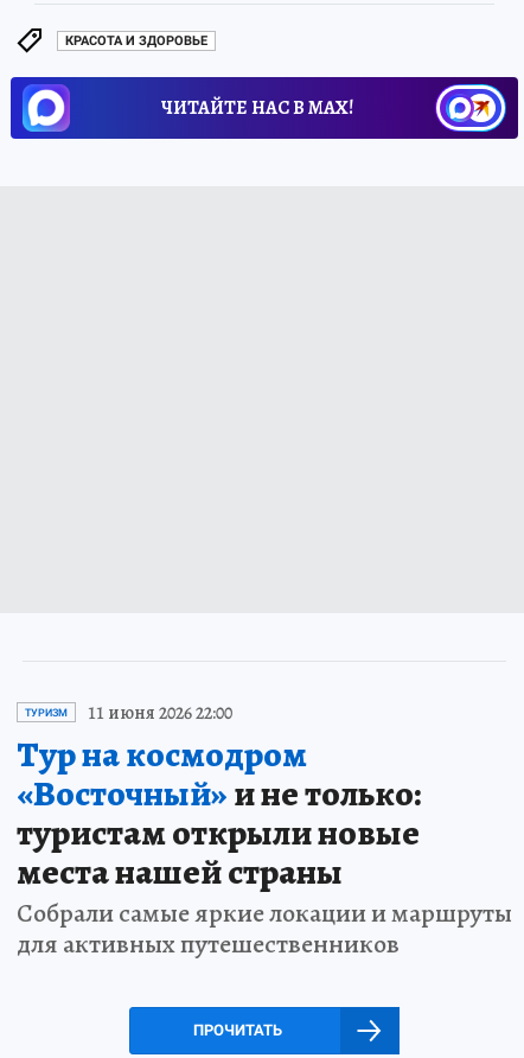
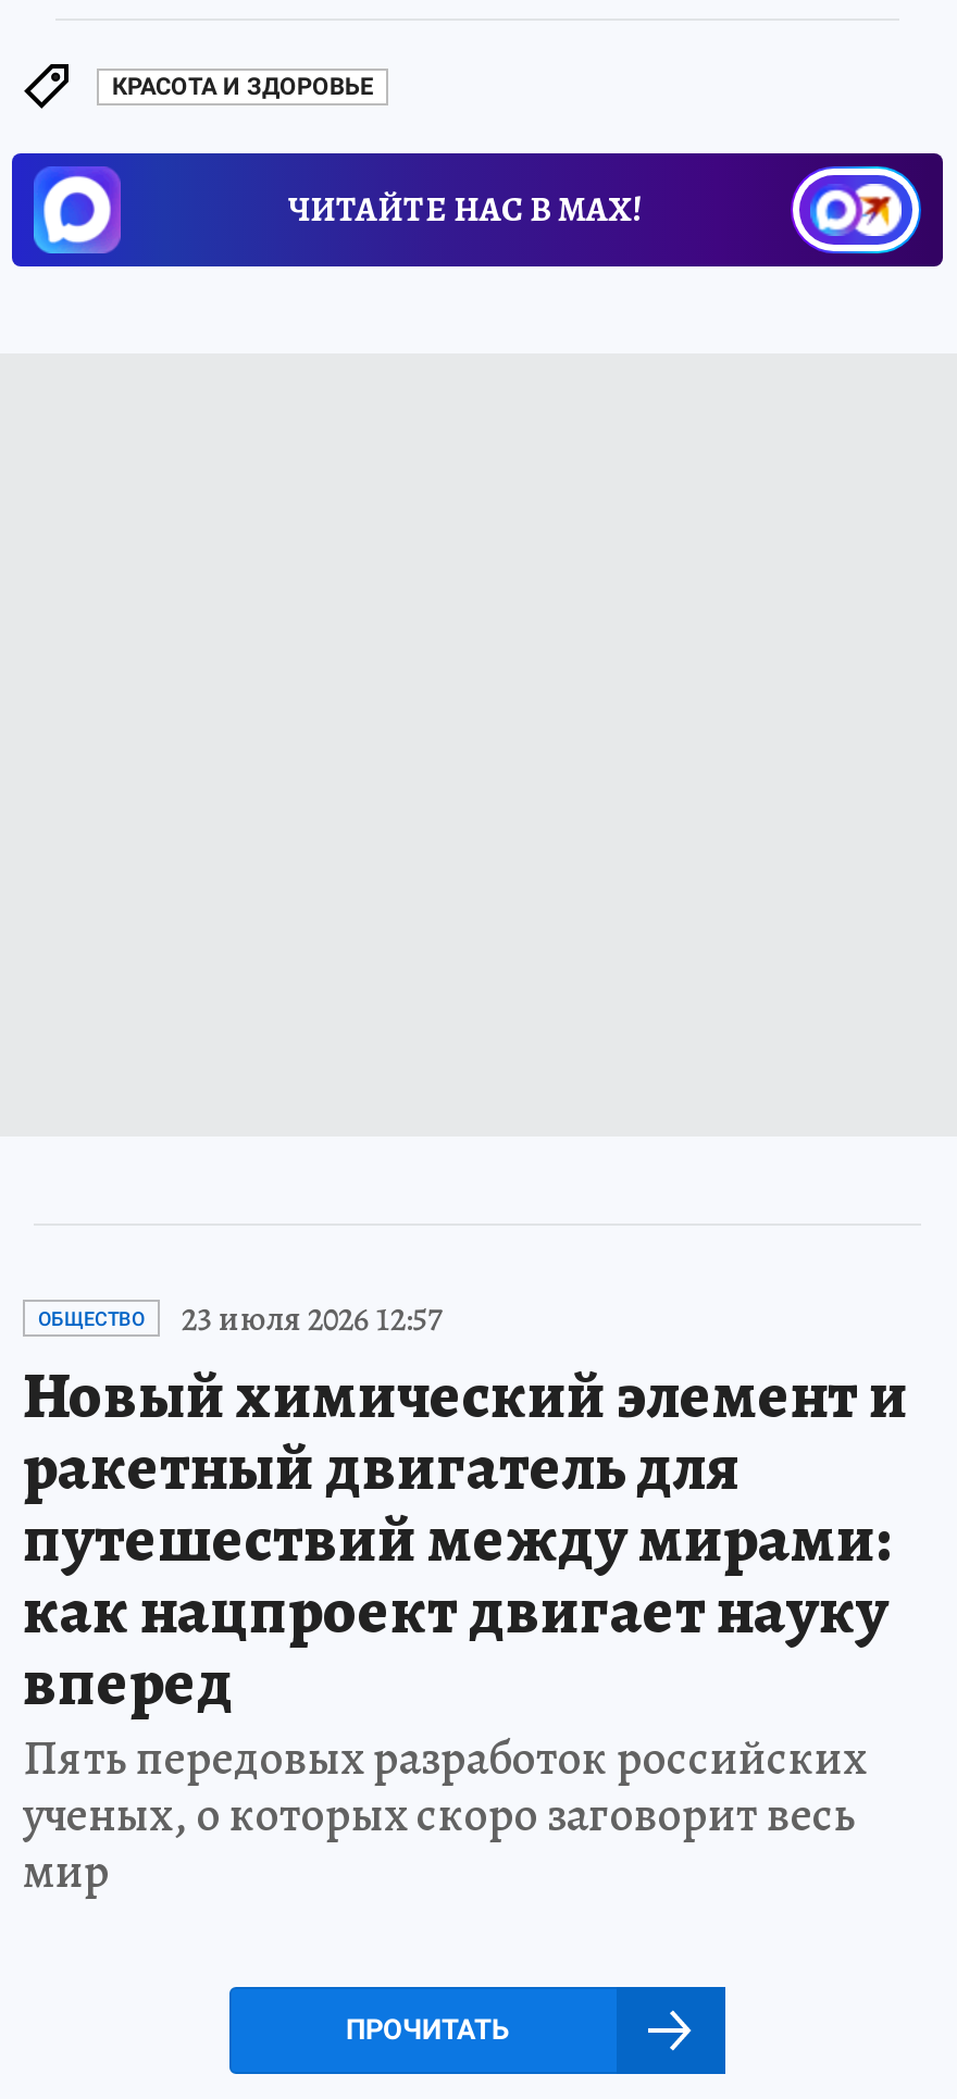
[17,699,512,962] ТУРИЗМ | 11 июня 2026 22:00 | Тур на космодром | «Восточный»и не только: | туристам открыли новые | места нашей страны | Собрали самые яркие локации и маршруты | для активных путешественников -> [23,1295,908,1904] ОБЩЕСТВО | 23 июля 2026 12:57 | Новый химический элемент и | ракетный двигатель для | путешествий между мирами: | как нацпроект двигает науку | вперед | Пять передовых разработок российских | ученых, о которых скоро заговорит весь | мир

